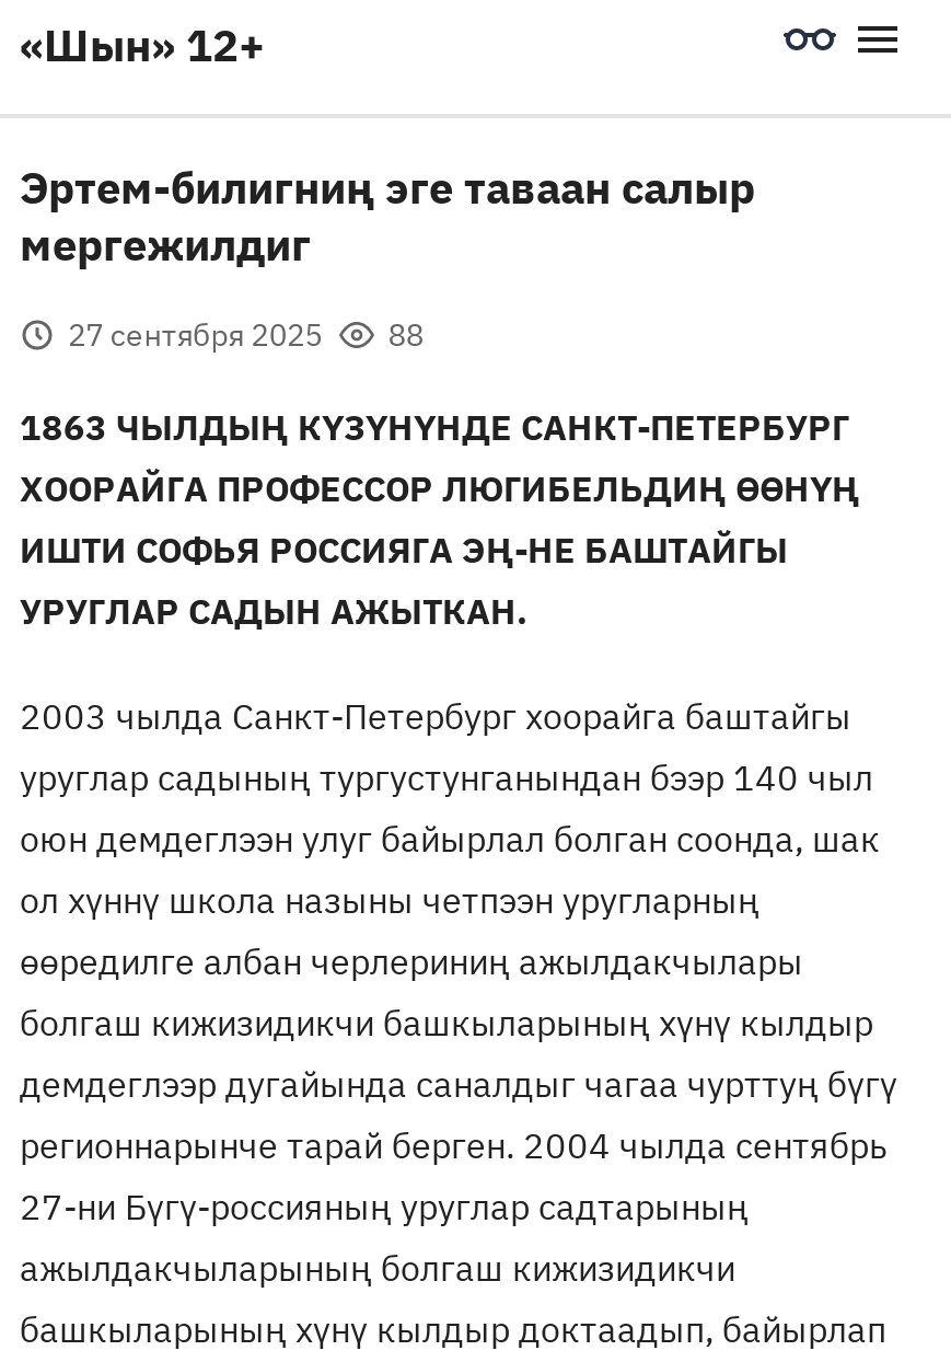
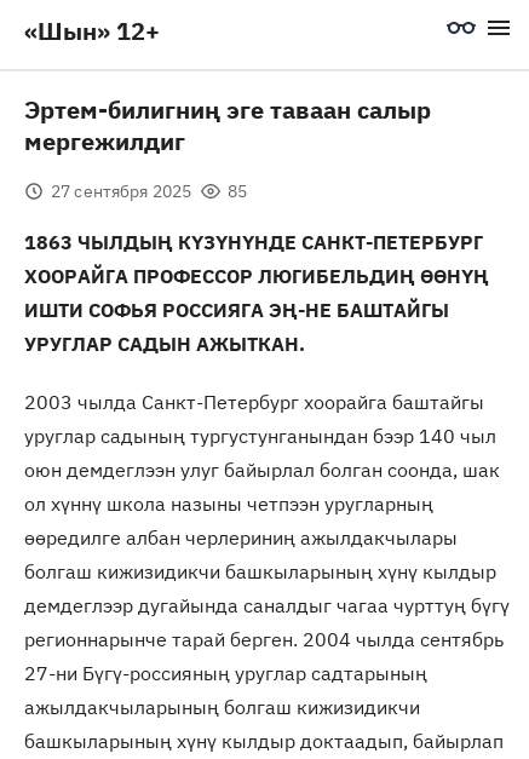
[68,315,424,355] 27 сентября 2025 88 -> [51,180,248,202] 27 сентября 2025 85

